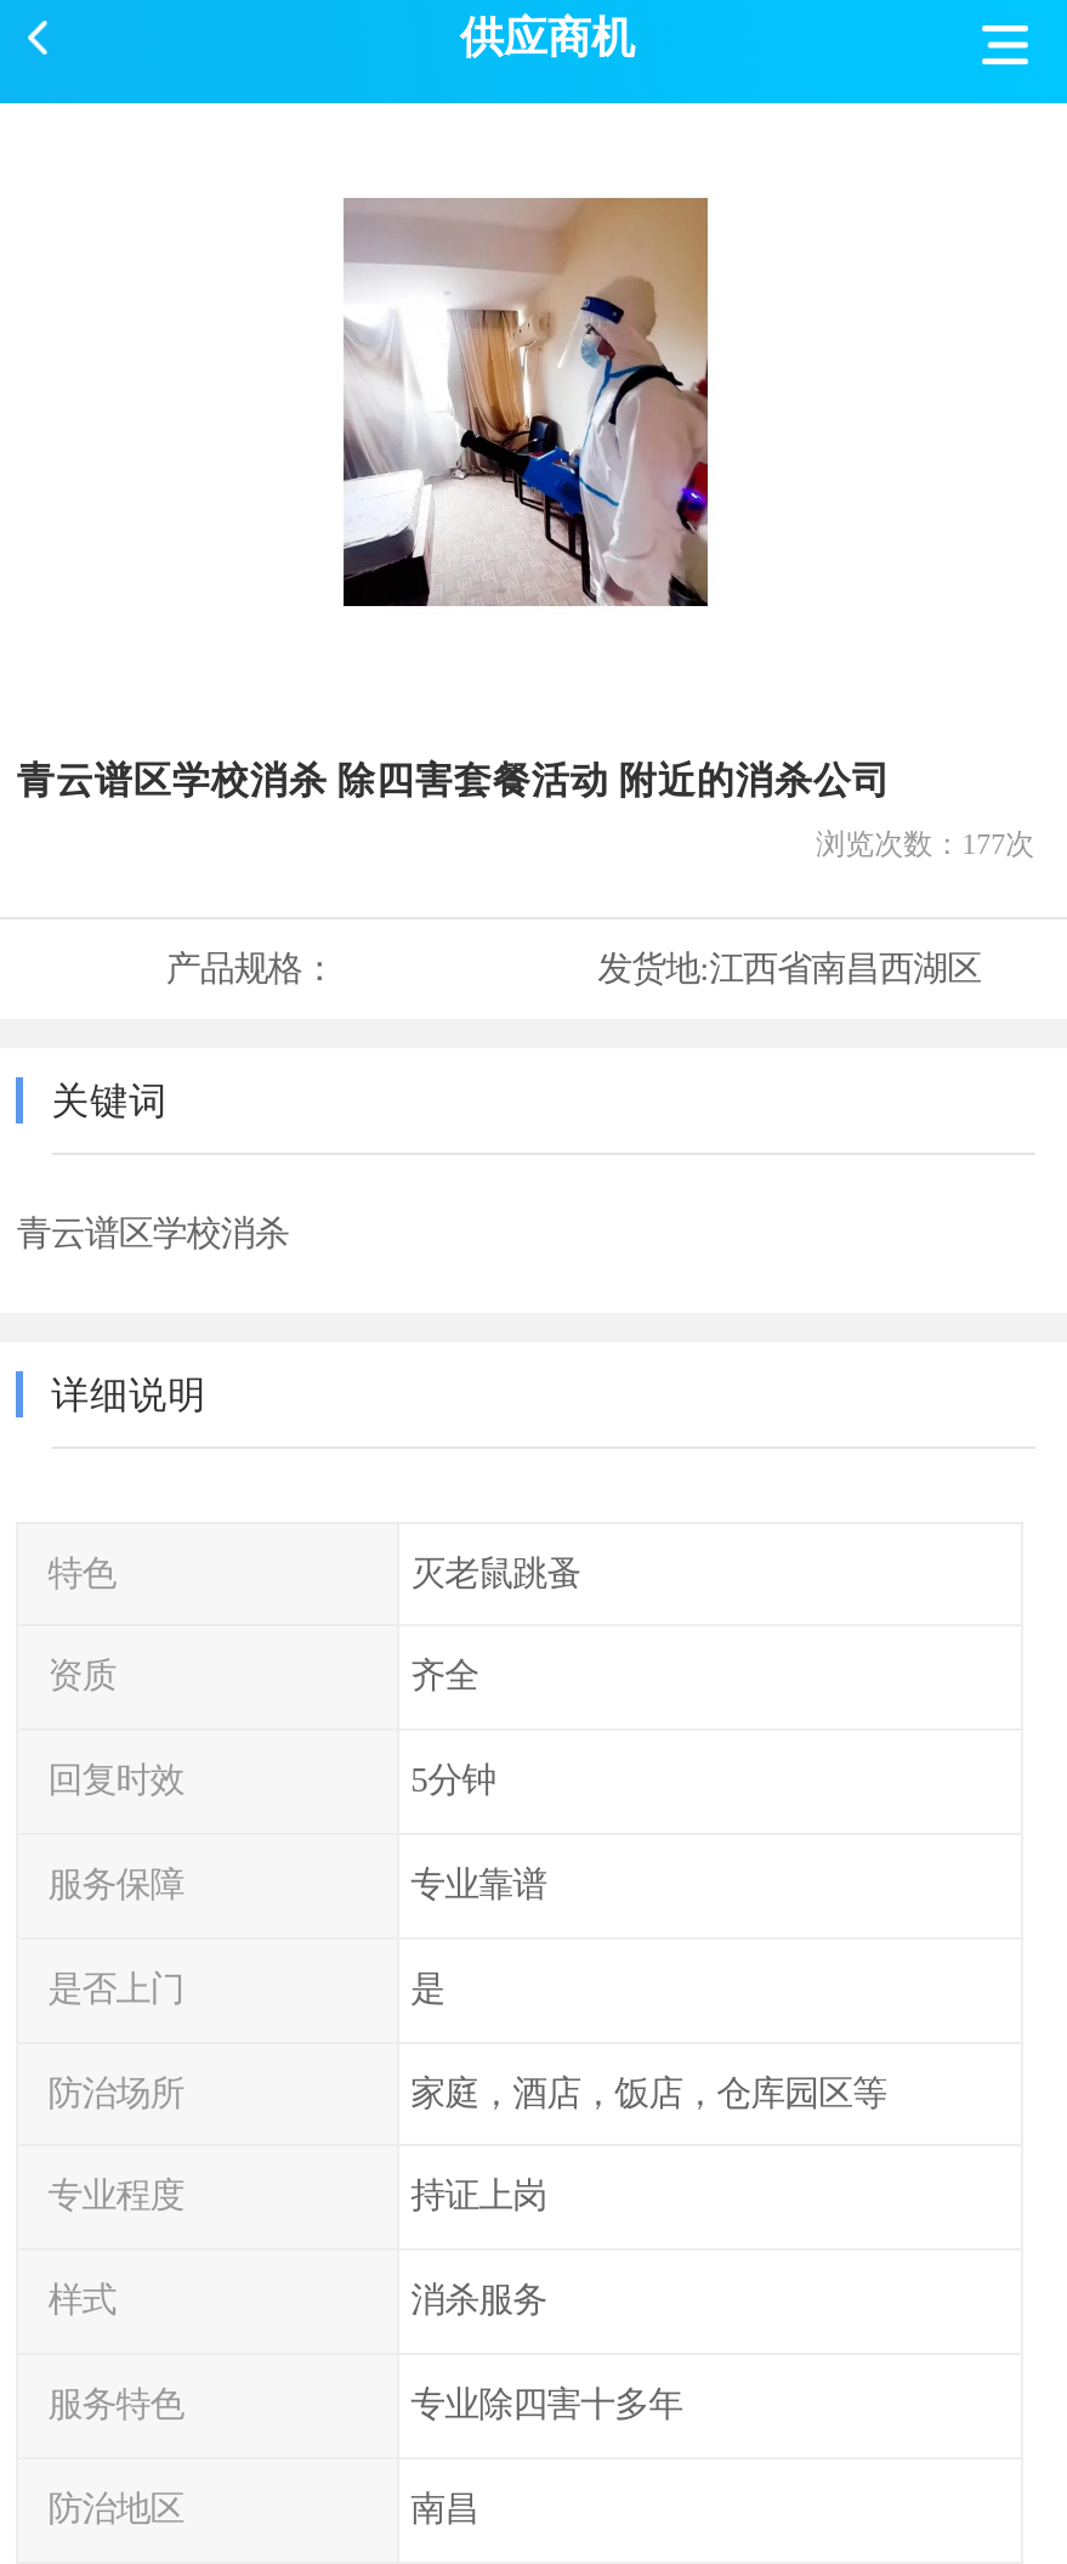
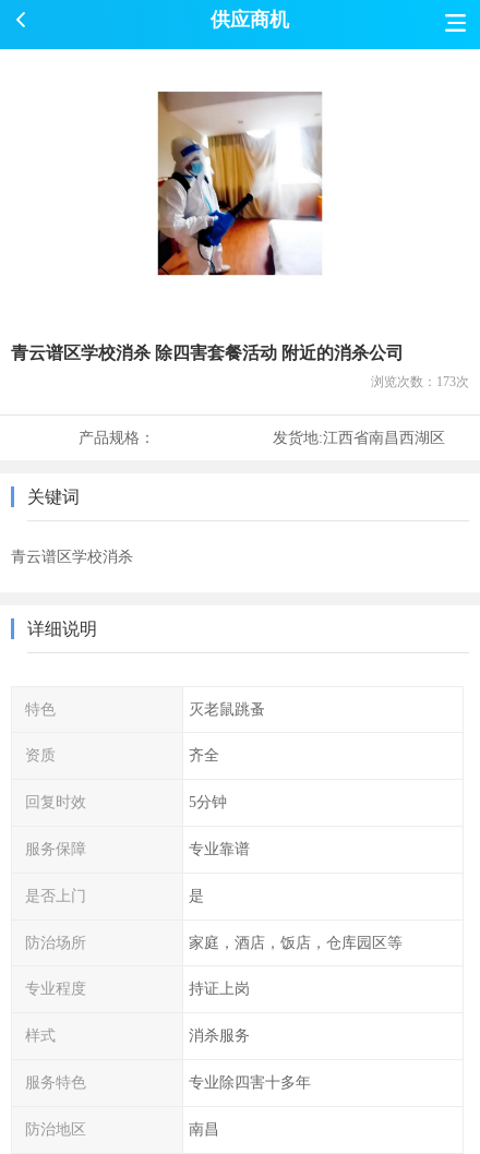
[341,198,710,609] [image] -> [157,92,323,276] [image]
[816,826,1035,860] 浏览次数：177次 -> [371,374,469,389] 浏览次数：173次

